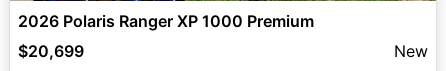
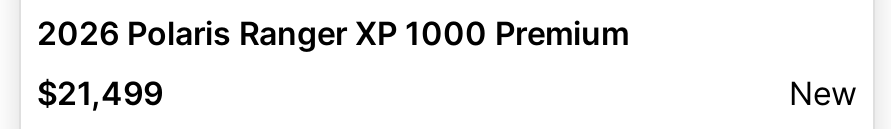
[18,41,84,61] $20,699 -> [37,73,163,113] $21,499

